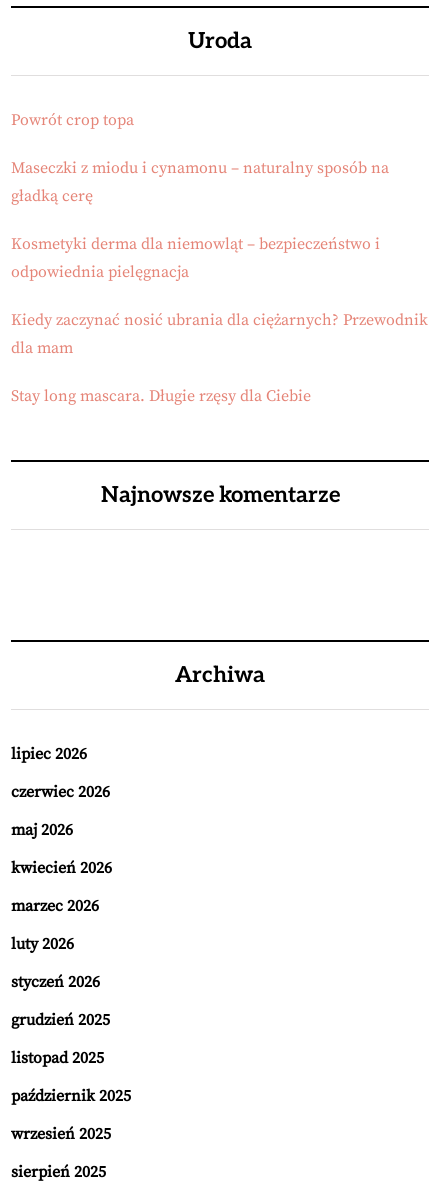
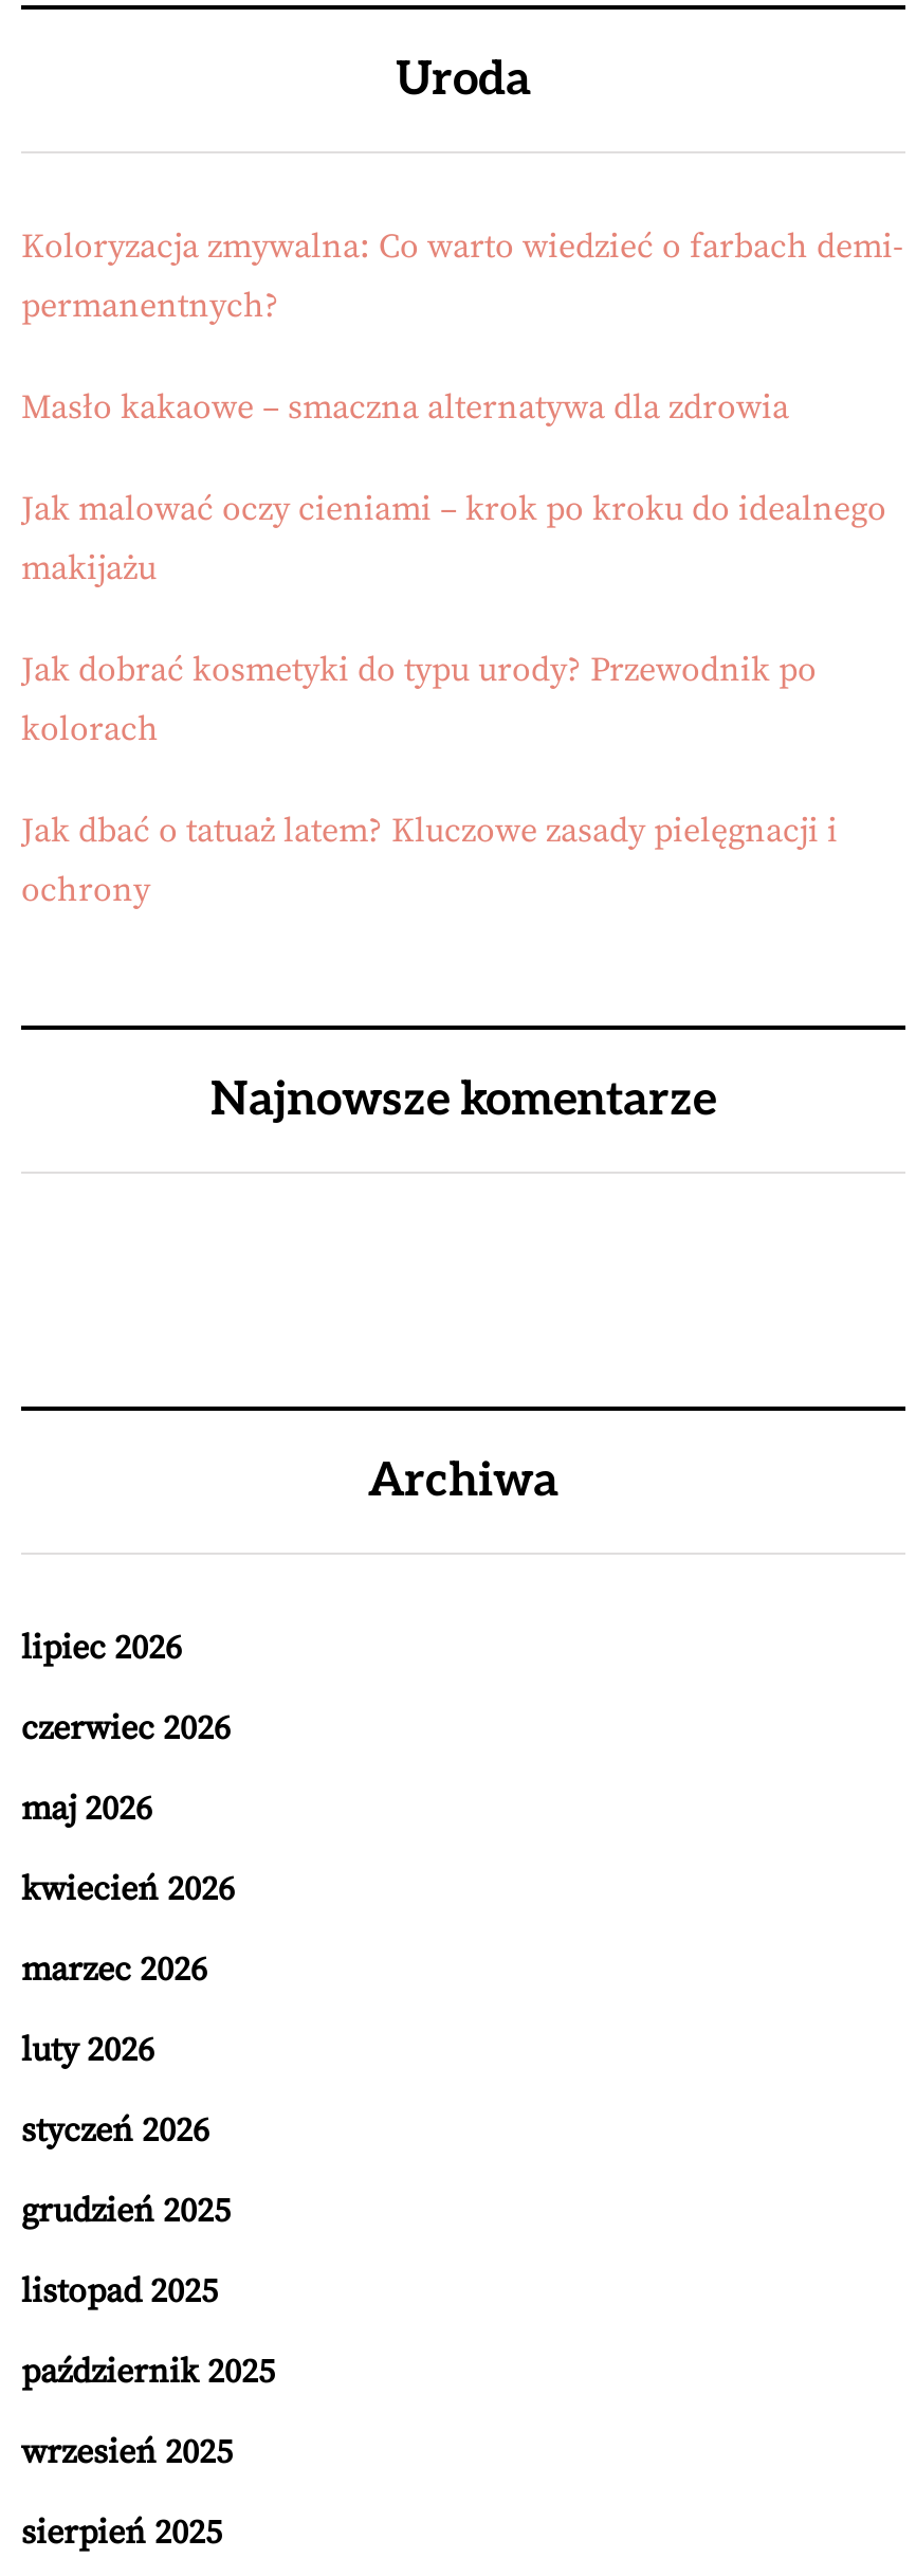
[11,110,134,130] Powrót crop topa -> [21,226,903,328] Koloryzacja zmywalna: Co warto wiedzieć o farbach demi- | permanentnych?
[11,158,389,206] Maseczki z miodu i cynamonu – naturalny sposób na | gładką cerę -> [21,387,789,429] Masło kakaowe – smaczna alternatywa dla zdrowia
[11,234,380,282] Kosmetyki derma dla niemowląt – bezpieczeństwo i | odpowiednia pielęgnacja -> [21,489,886,590] Jak malować oczy cieniami – krok po kroku do idealnego | makijażu
[11,310,428,358] Kiedy zaczynać nosić ubrania dla ciężarnych? Przewodnik | dla mam -> [21,650,817,751] Jak dobrać kosmetyki do typu urody? Przewodnik po | kolorach
[11,386,311,406] Stay long mascara. Długie rzęsy dla Ciebie -> [21,810,838,912] Jak dbać o tatuaż latem? Kluczowe zasady pielęgnacji i | ochrony

